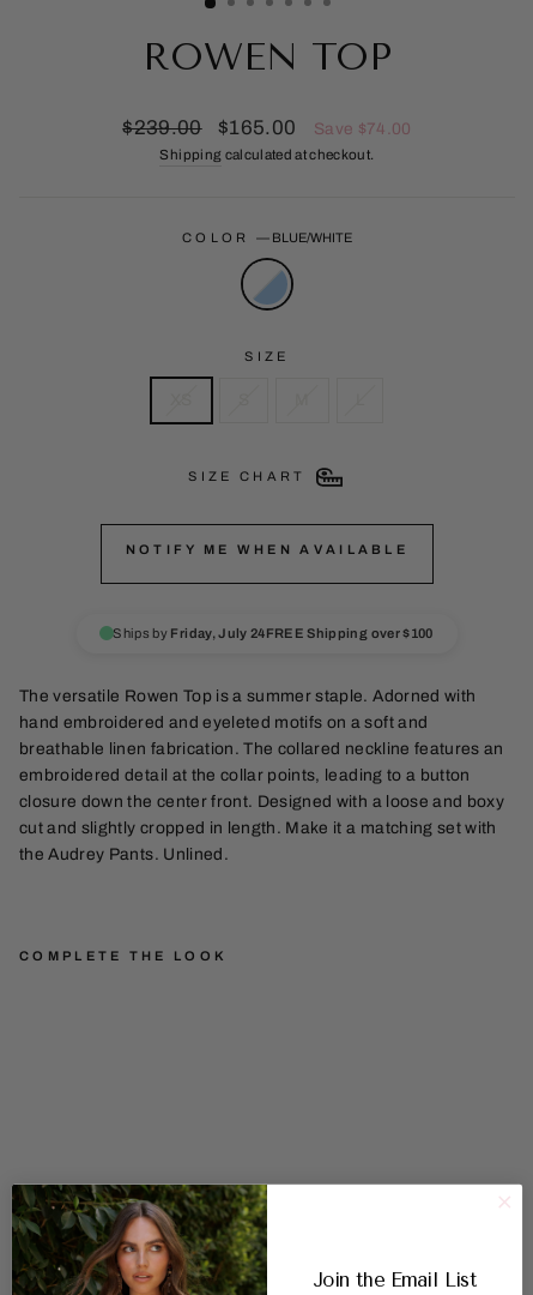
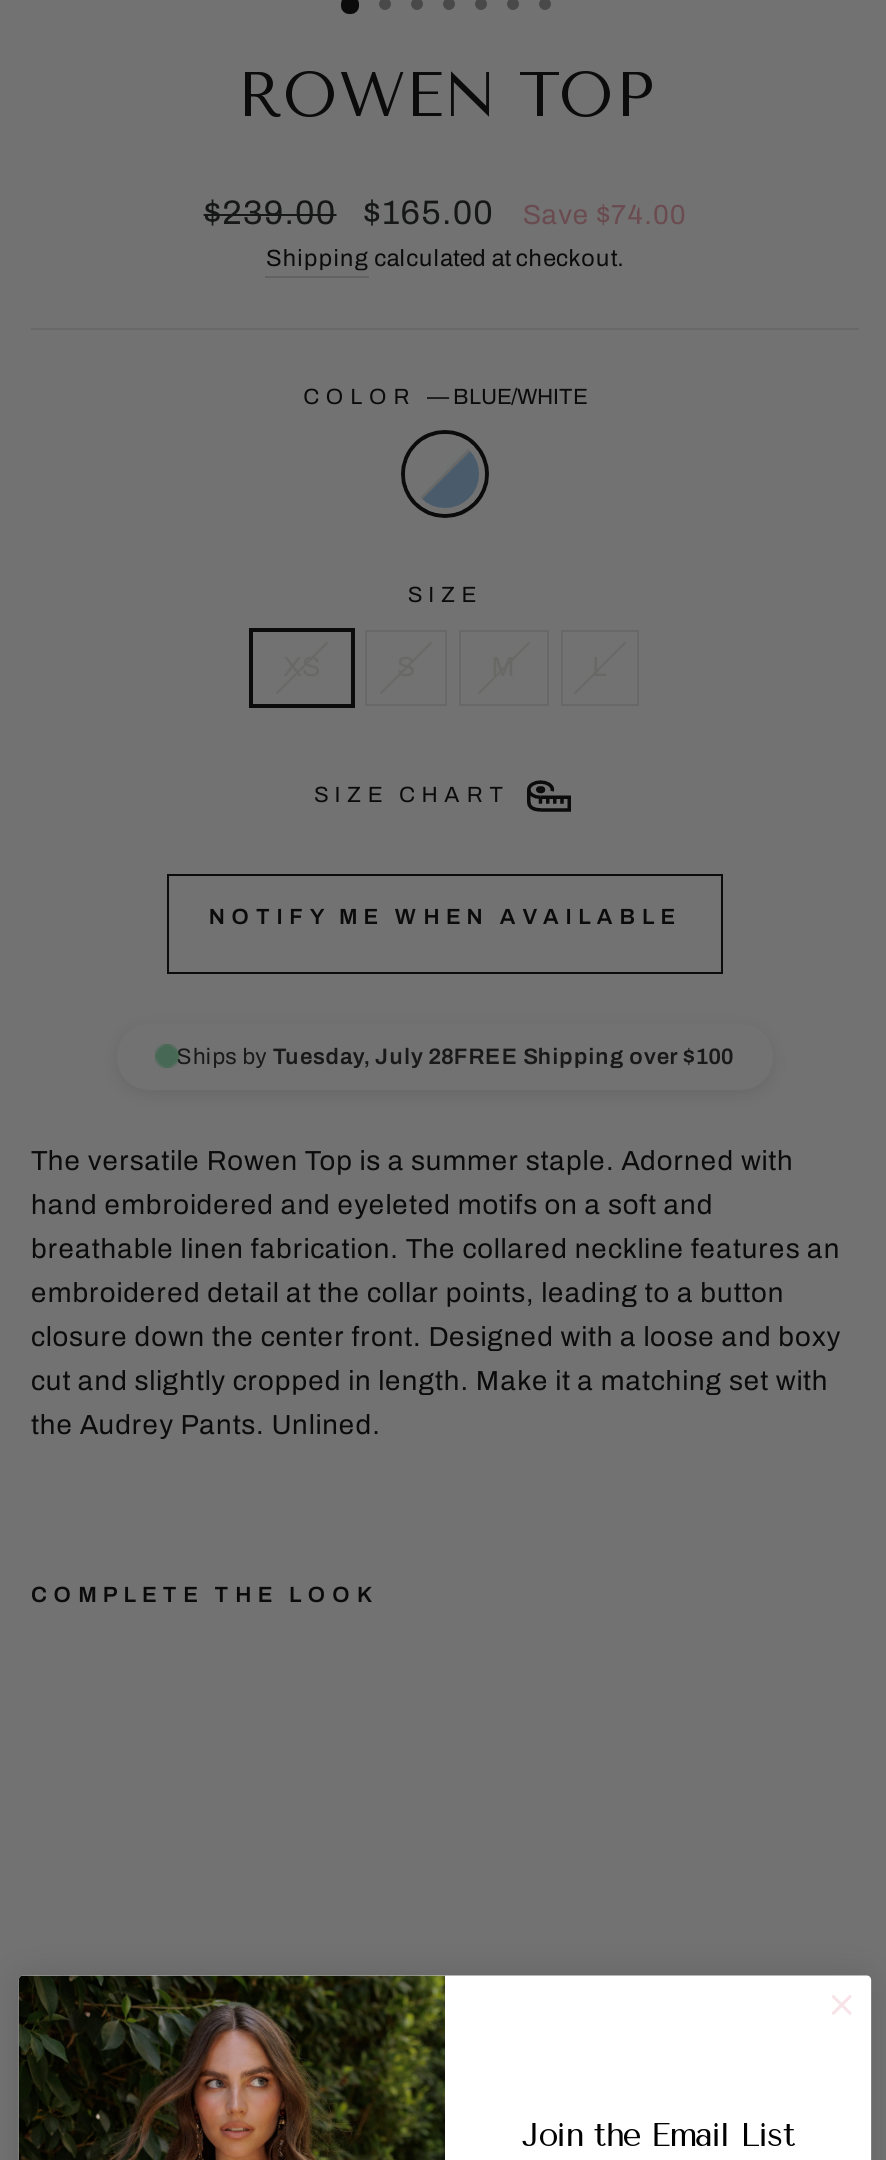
[113,626,433,640] Ships by Friday, July 24FREE Shipping over $100 -> [176,1044,734,1068] Ships by Tuesday, July 28FREE Shipping over $100

